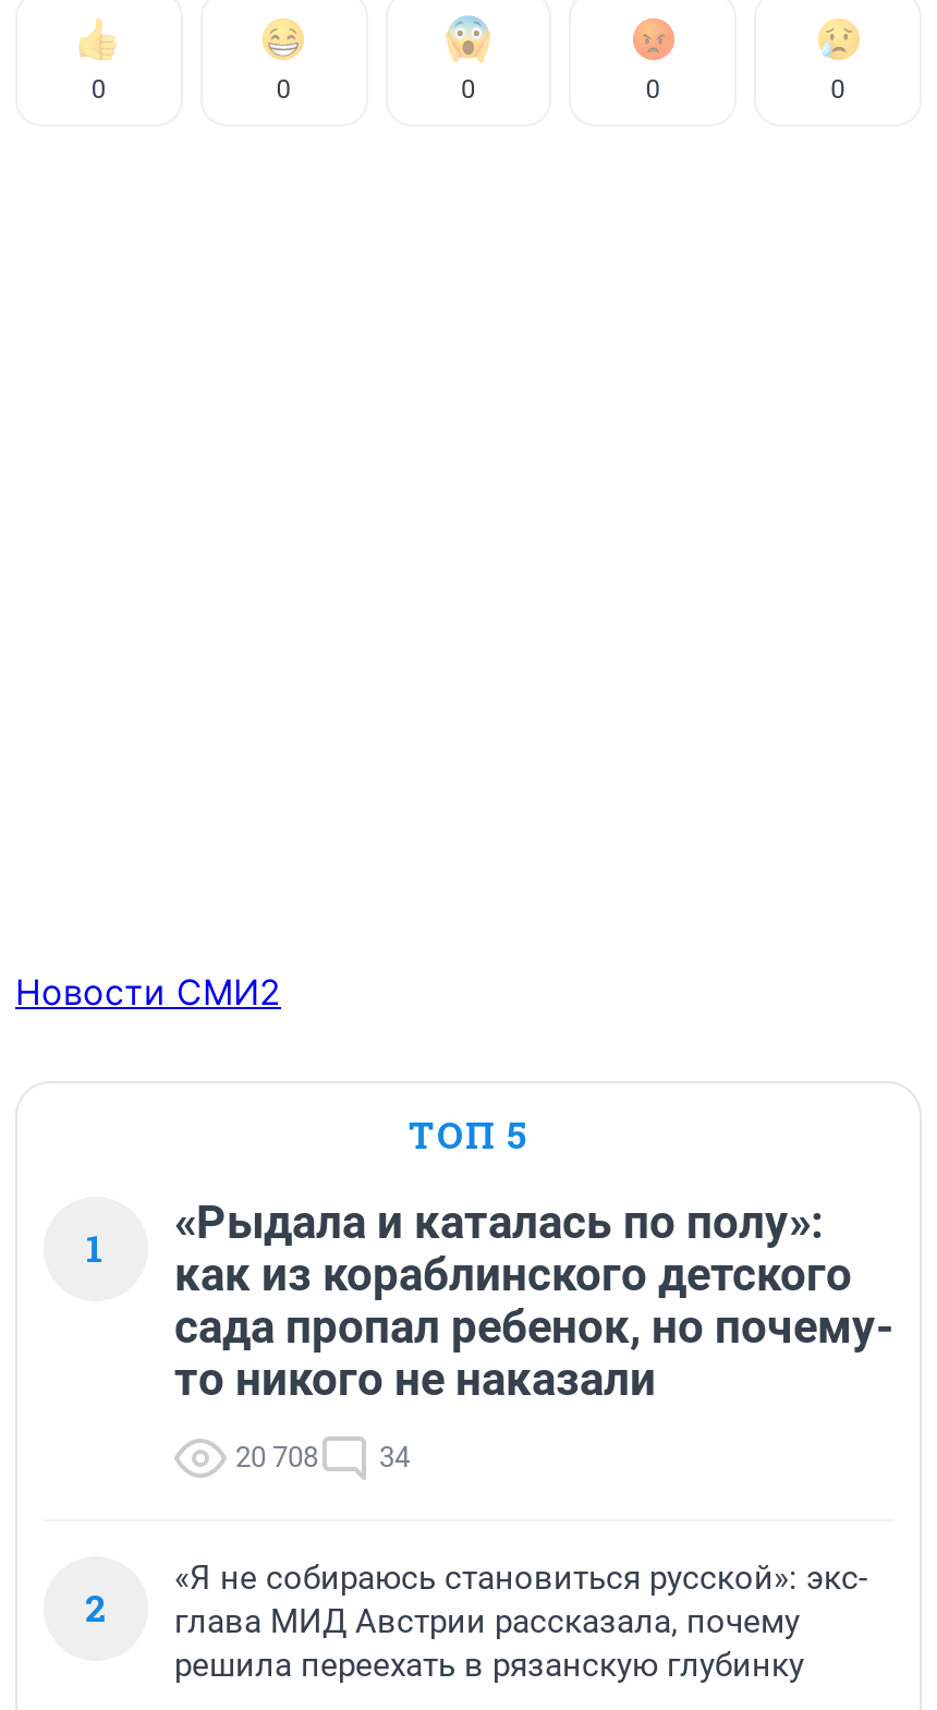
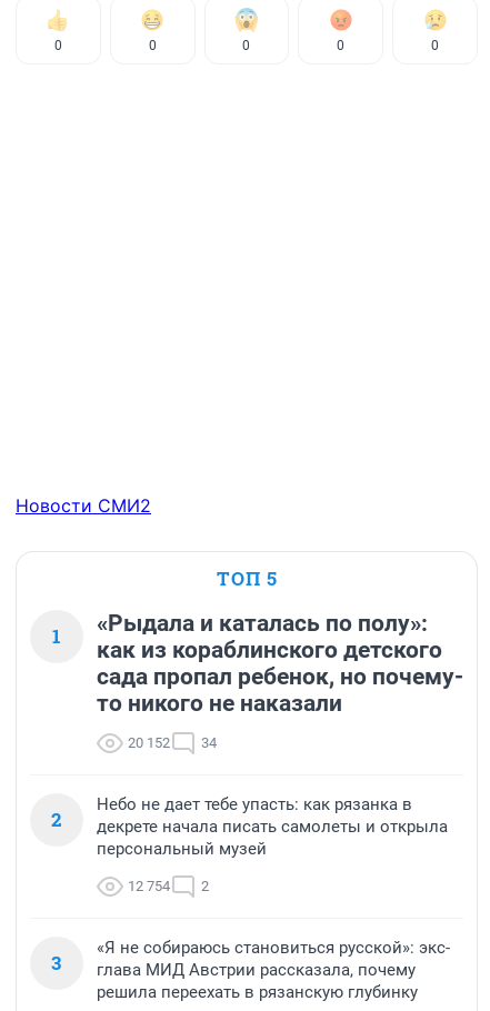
[235,1440,410,1473] 20 708 34 -> [128,734,217,751] 20 152 34
none -> [51,794,448,975] Небо не дает тебе упасть: как рязанка в | декрете начала писать самолеты и открыла | персональный музей | 12 754 | 2 | 3

